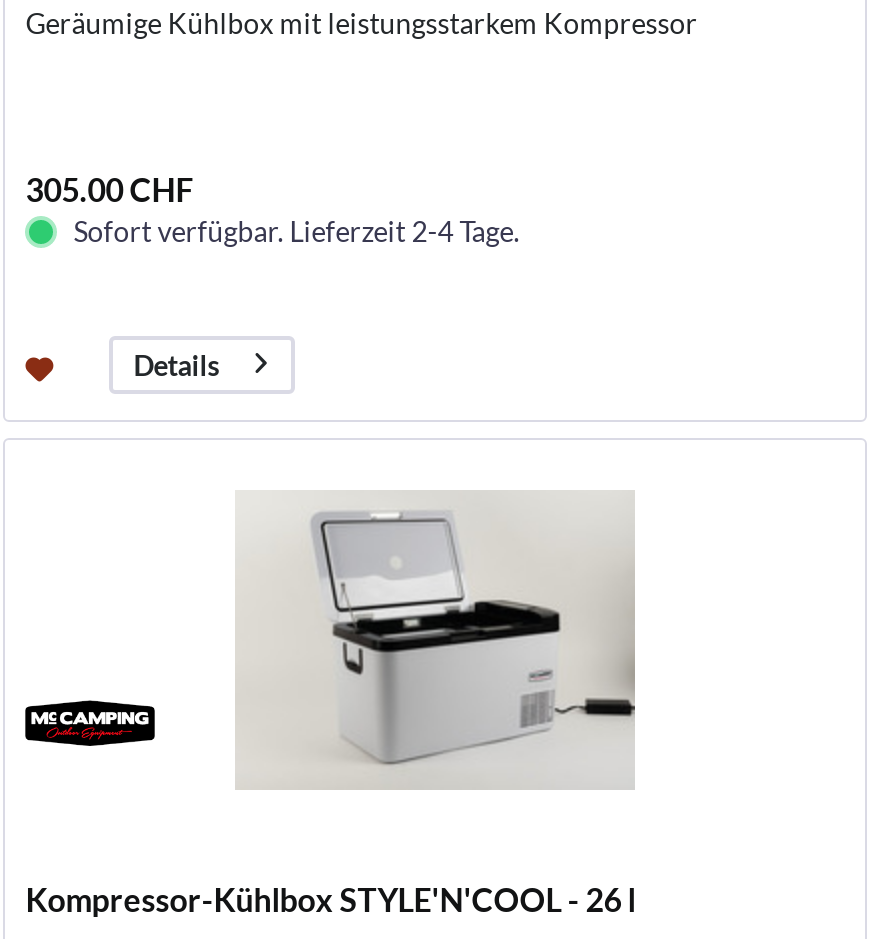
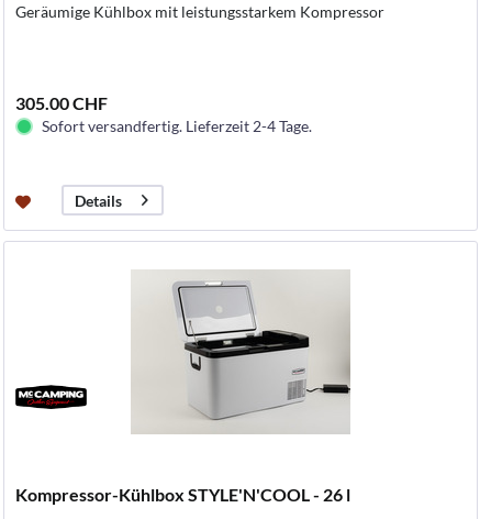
[73,213,519,247] Sofort verfügbar. Lieferzeit 2-4 Tage. -> [42,117,312,136] Sofort versandfertig. Lieferzeit 2-4 Tage.

